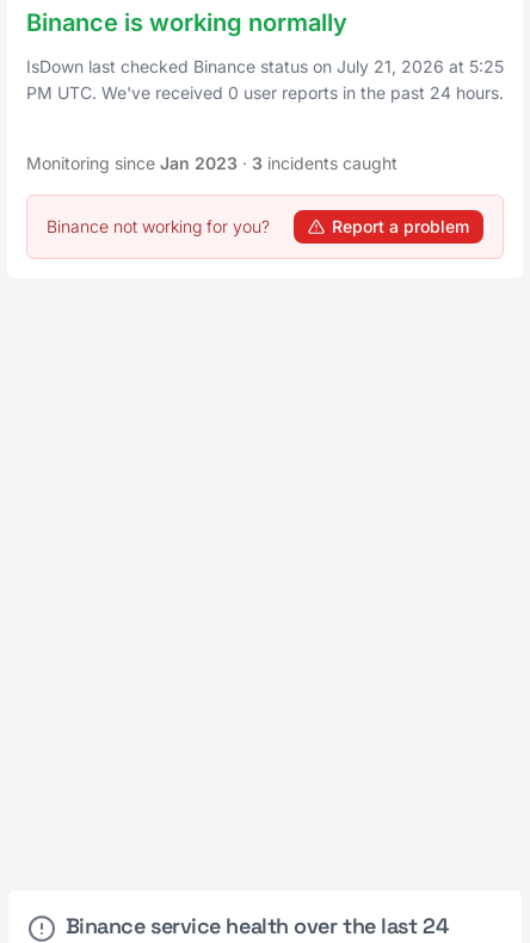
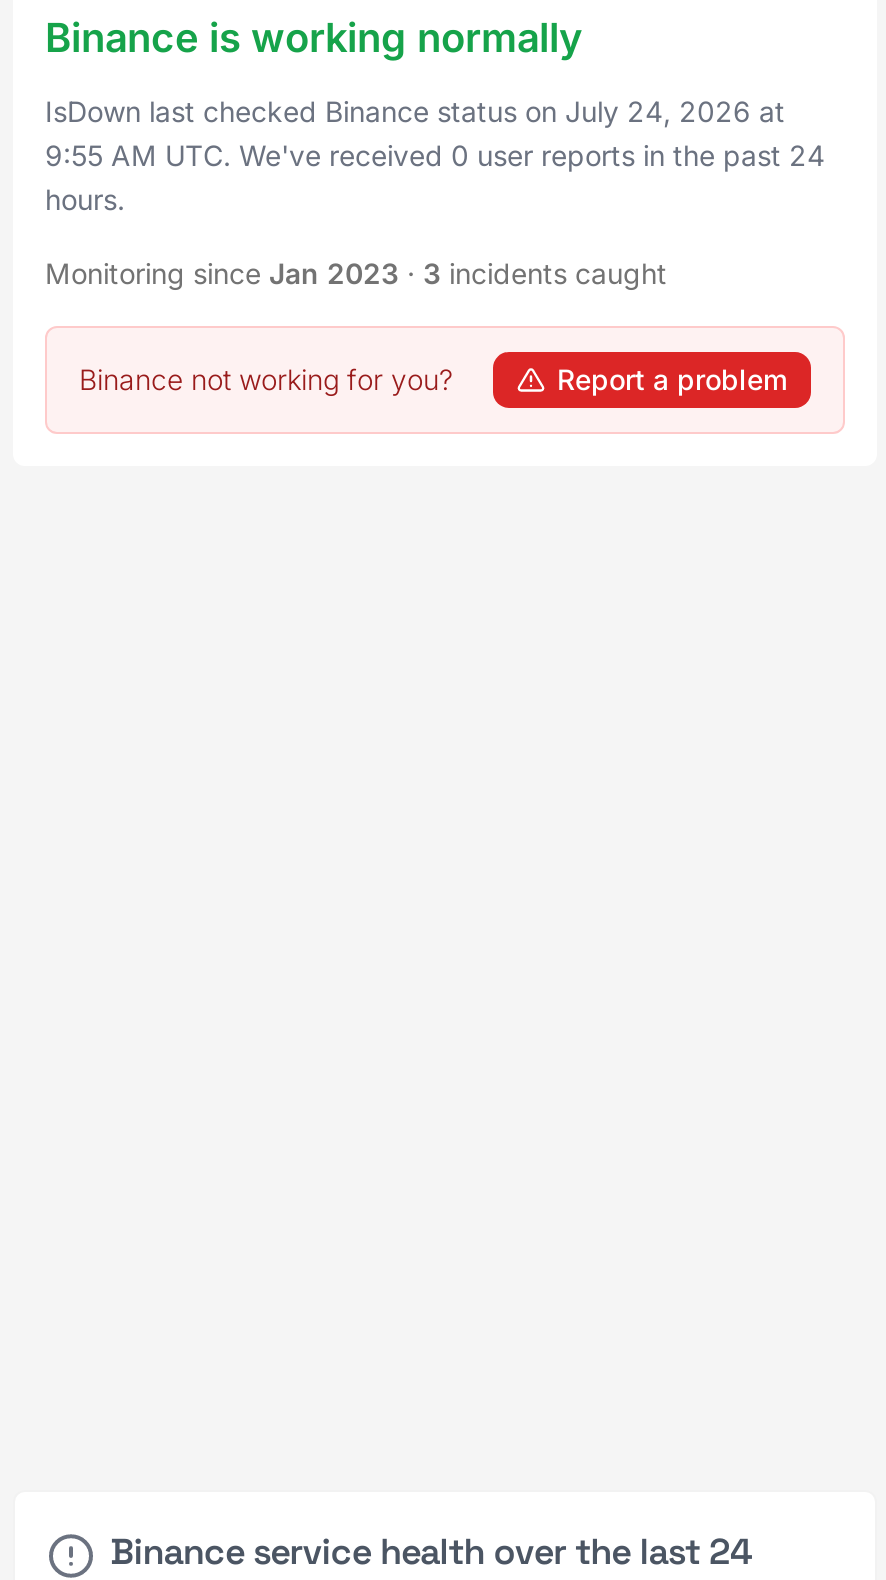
[26,56,504,103] IsDown last checked Binance status on July 21, 2026 at 5:25 | PM UTC. We've received 0 user reports in the past 24 hours. -> [45,94,825,216] IsDown last checked Binance status on July 24, 2026 at | 9:55 AM UTC. We've received 0 user reports in the past 24 | hours.

